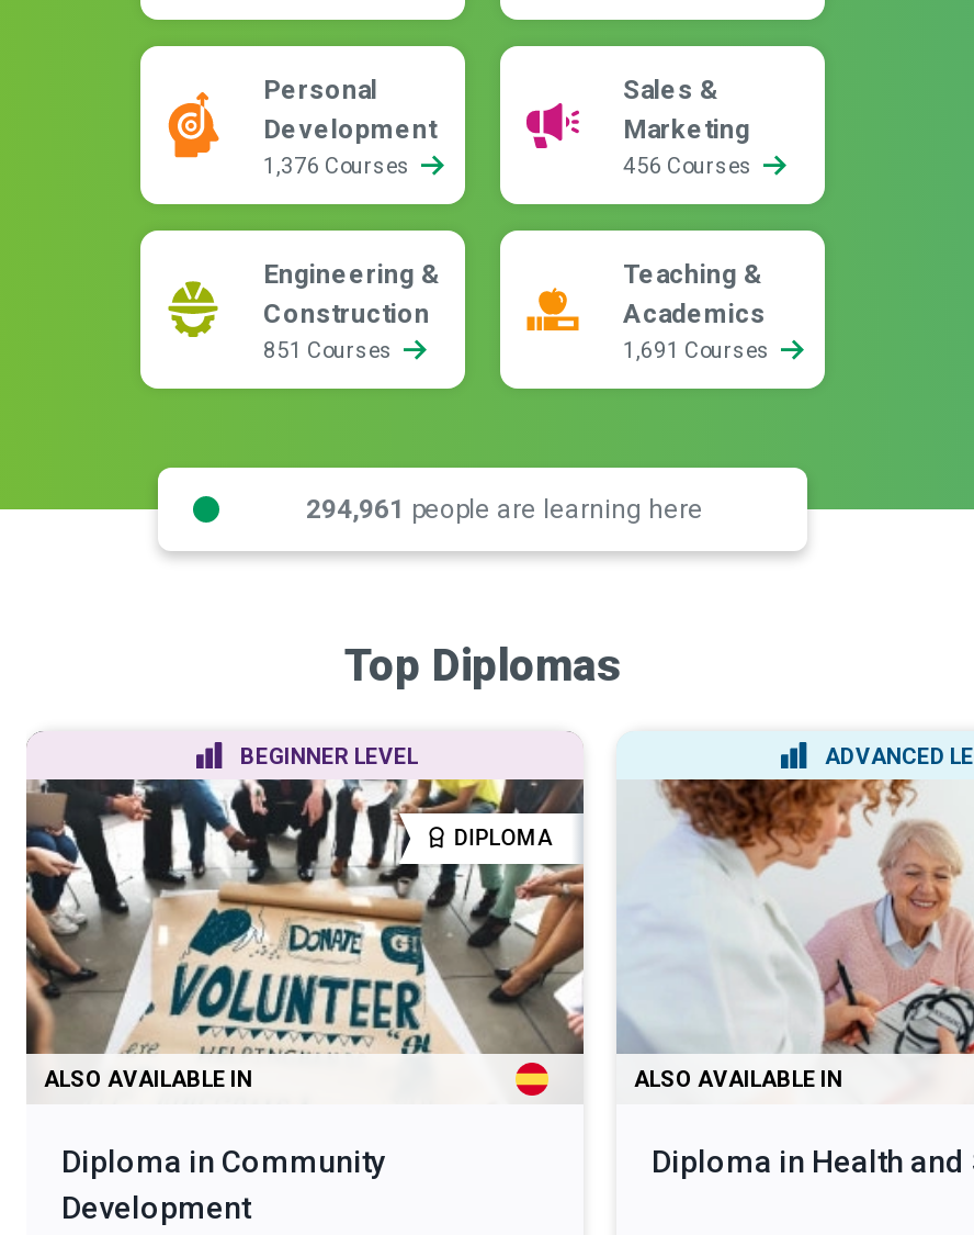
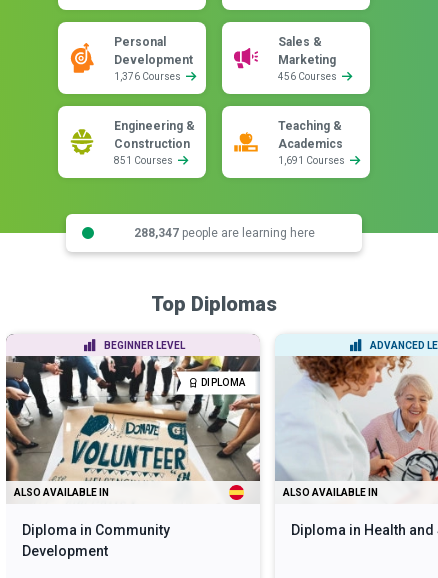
[306,493,703,524] 294,961 people are learning here -> [133,225,314,239] 288,347 people are learning here

